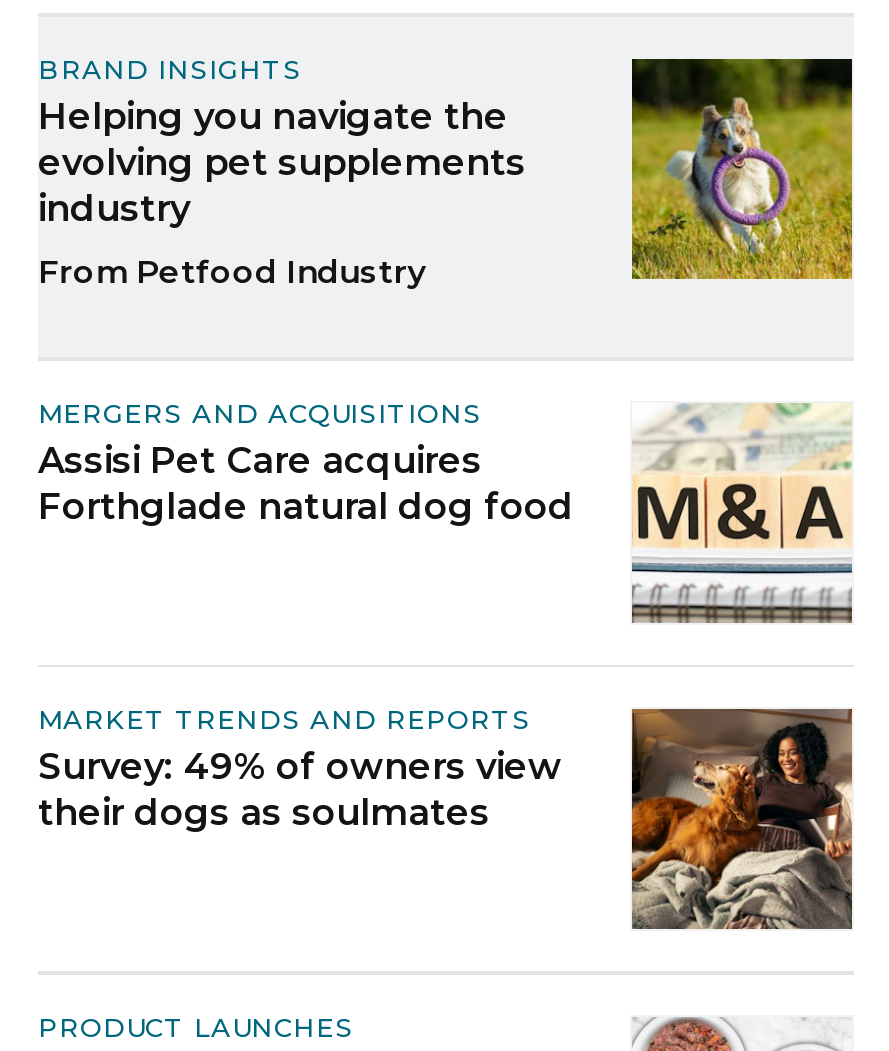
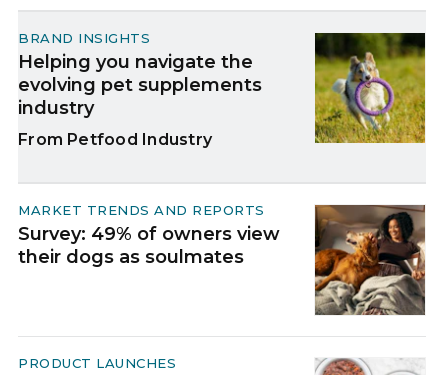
[38,397,852,623] [image] | MERGERS AND ACQUISITIONS | Assisi Pet Care acquires | Forthglade natural dog food -> none

